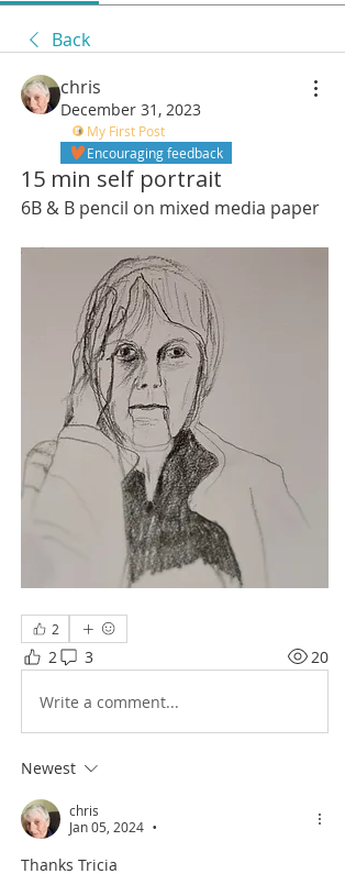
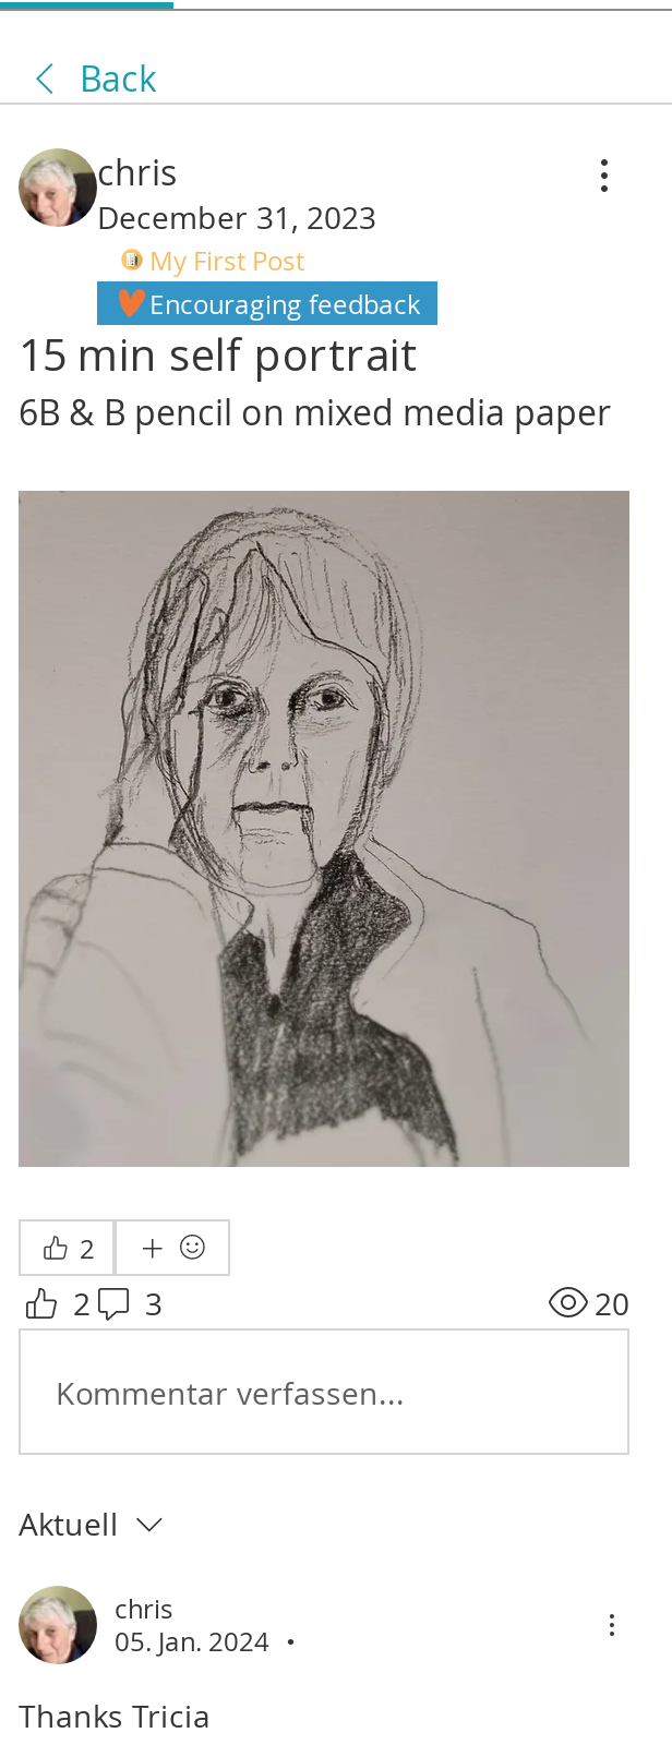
[40,691,179,712] Write a comment... -> [56,1371,405,1412] Kommentar verfassen...
[21,757,76,778] Newest -> [19,1503,119,1544] Aktuell
[69,818,144,836] Jan 05, 2024 -> [115,1623,269,1658] 05. Jan. 2024

